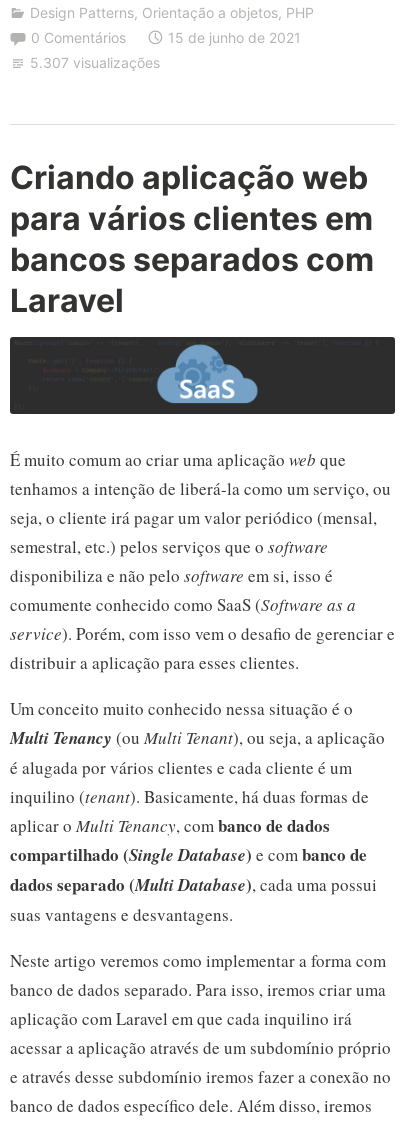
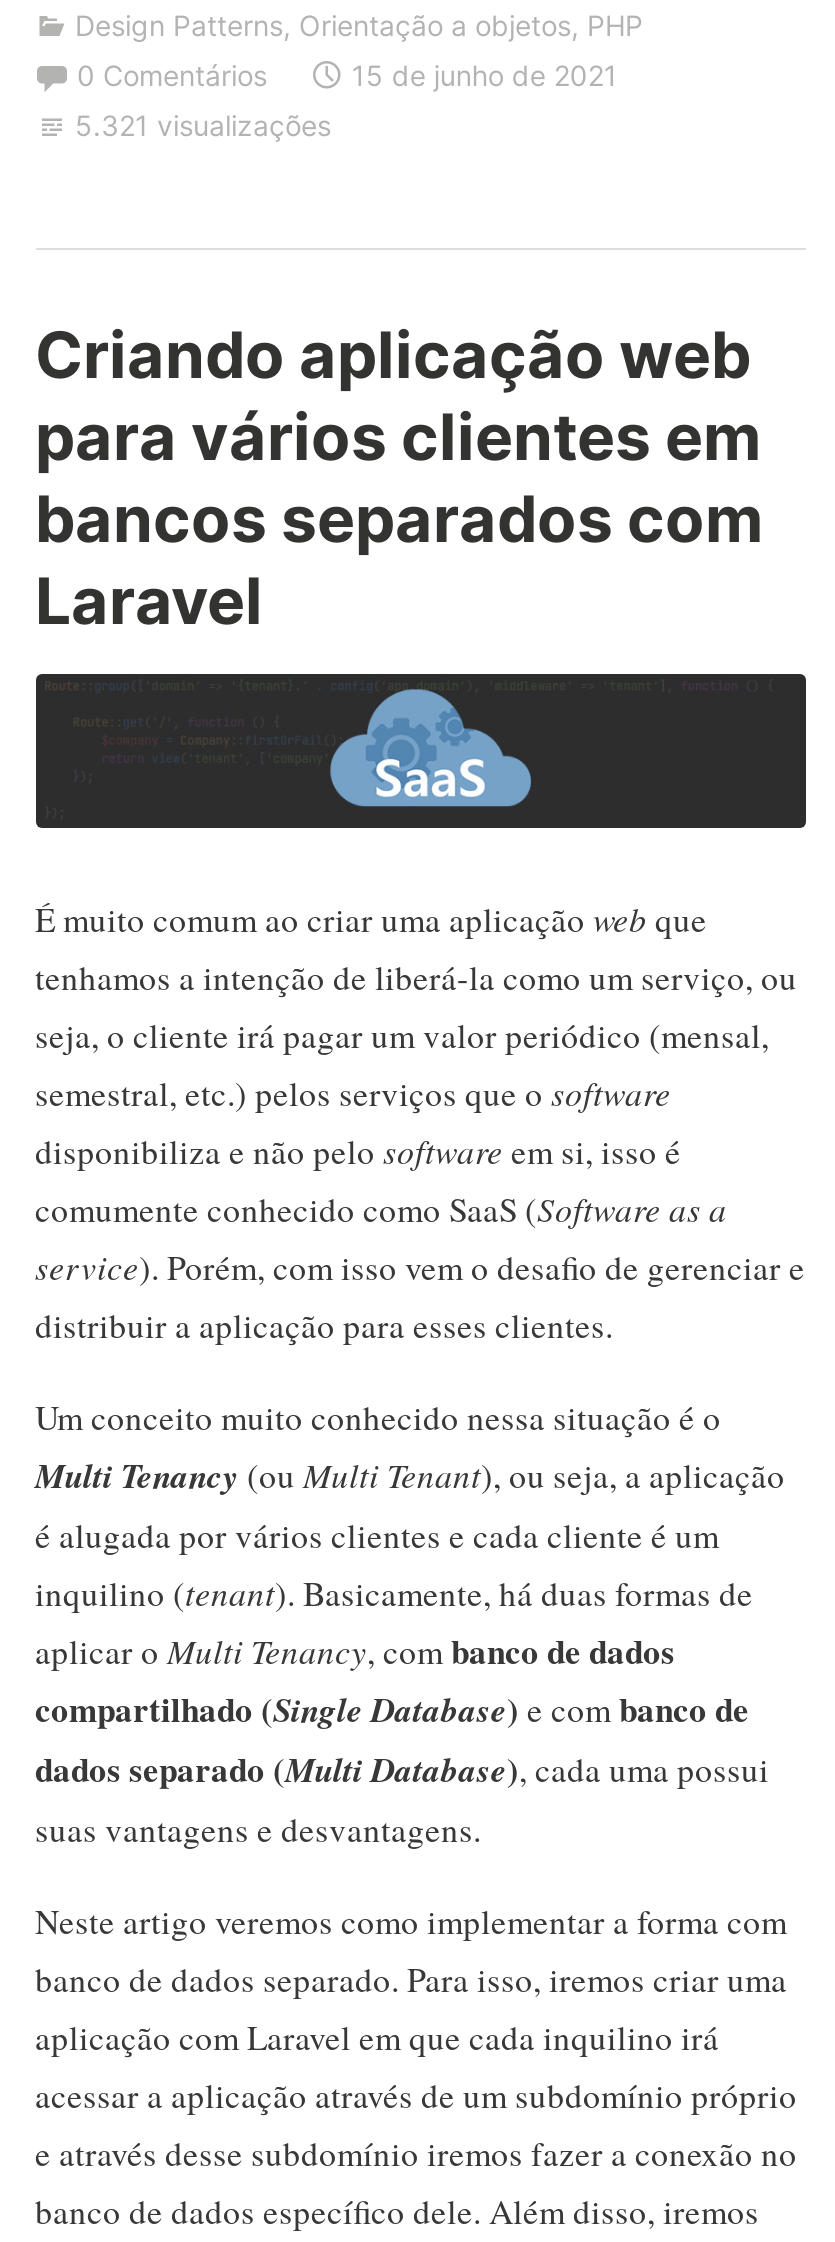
[25,54,159,71] 5.307 visualizações -> [67,109,331,143] 5.321 visualizações

